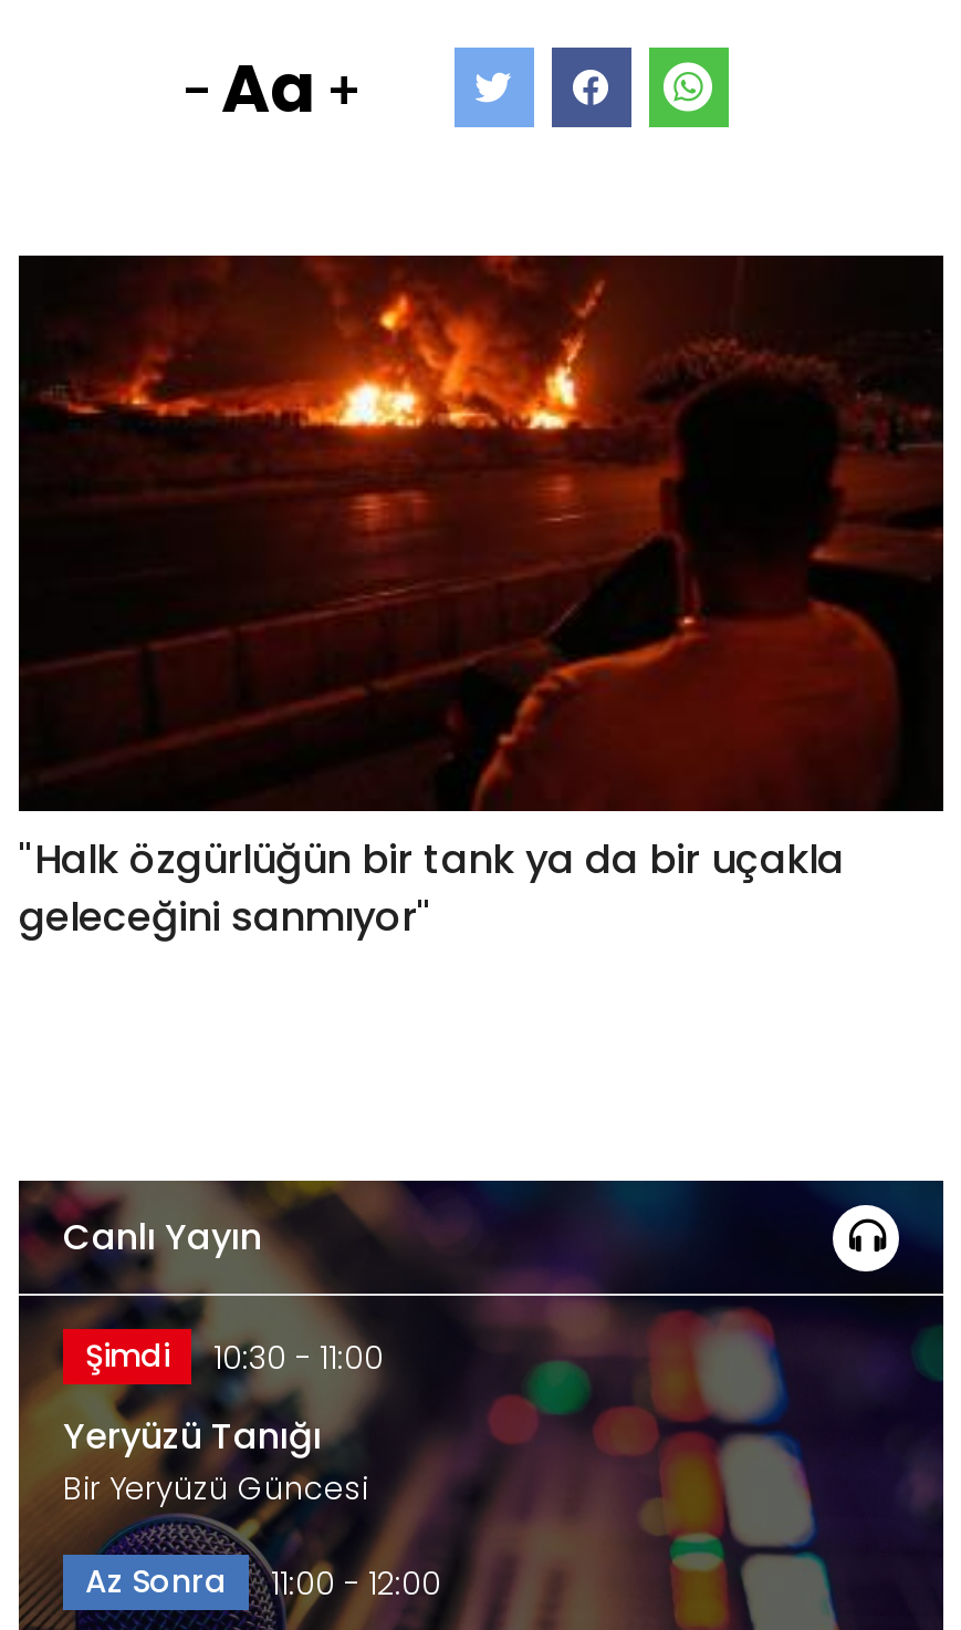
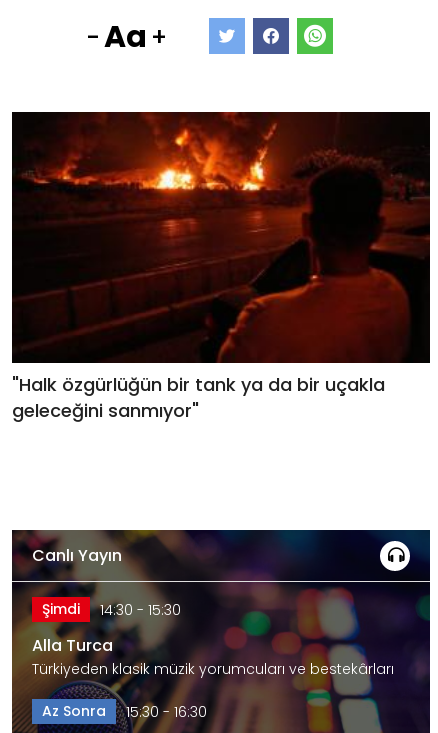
[85,1335,384,1381] Şimdi 10:30 - 11:00 -> [42,599,181,620] Şimdi 14:30 - 15:30
[63,1412,377,1512] Yeryüzü Tanığı | Bir Yeryüzü Güncesi -> [32,634,394,679] Alla Turca | Türkiyeden klasik müzik yorumcuları ve bestekârları
[85,1560,441,1607] Az Sonra 11:00 - 12:00 -> [42,701,207,722] Az Sonra 15:30 - 16:30

